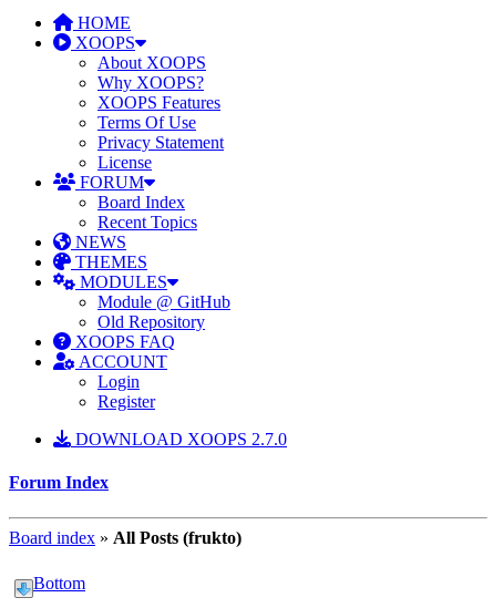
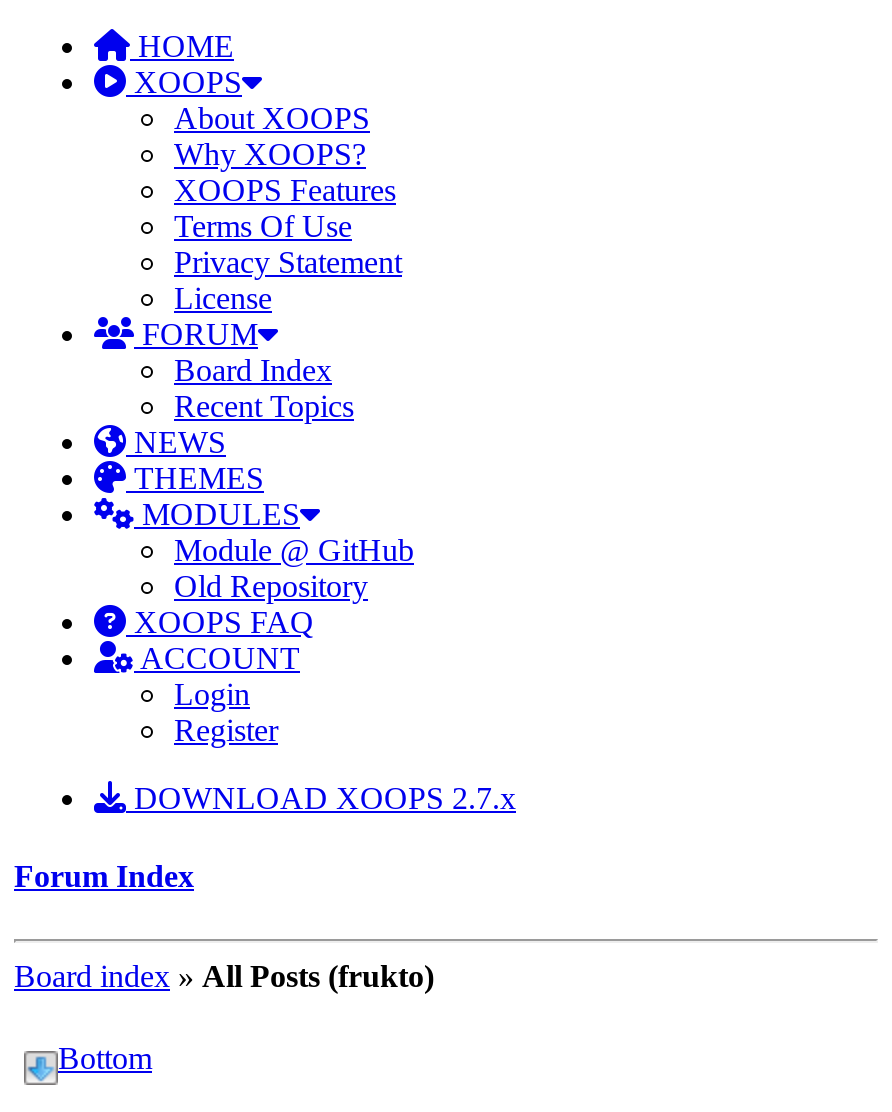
[71,430,287,449] DOWNLOAD XOOPS 2.7.0 -> [126,781,516,815] DOWNLOAD XOOPS 2.7.x

